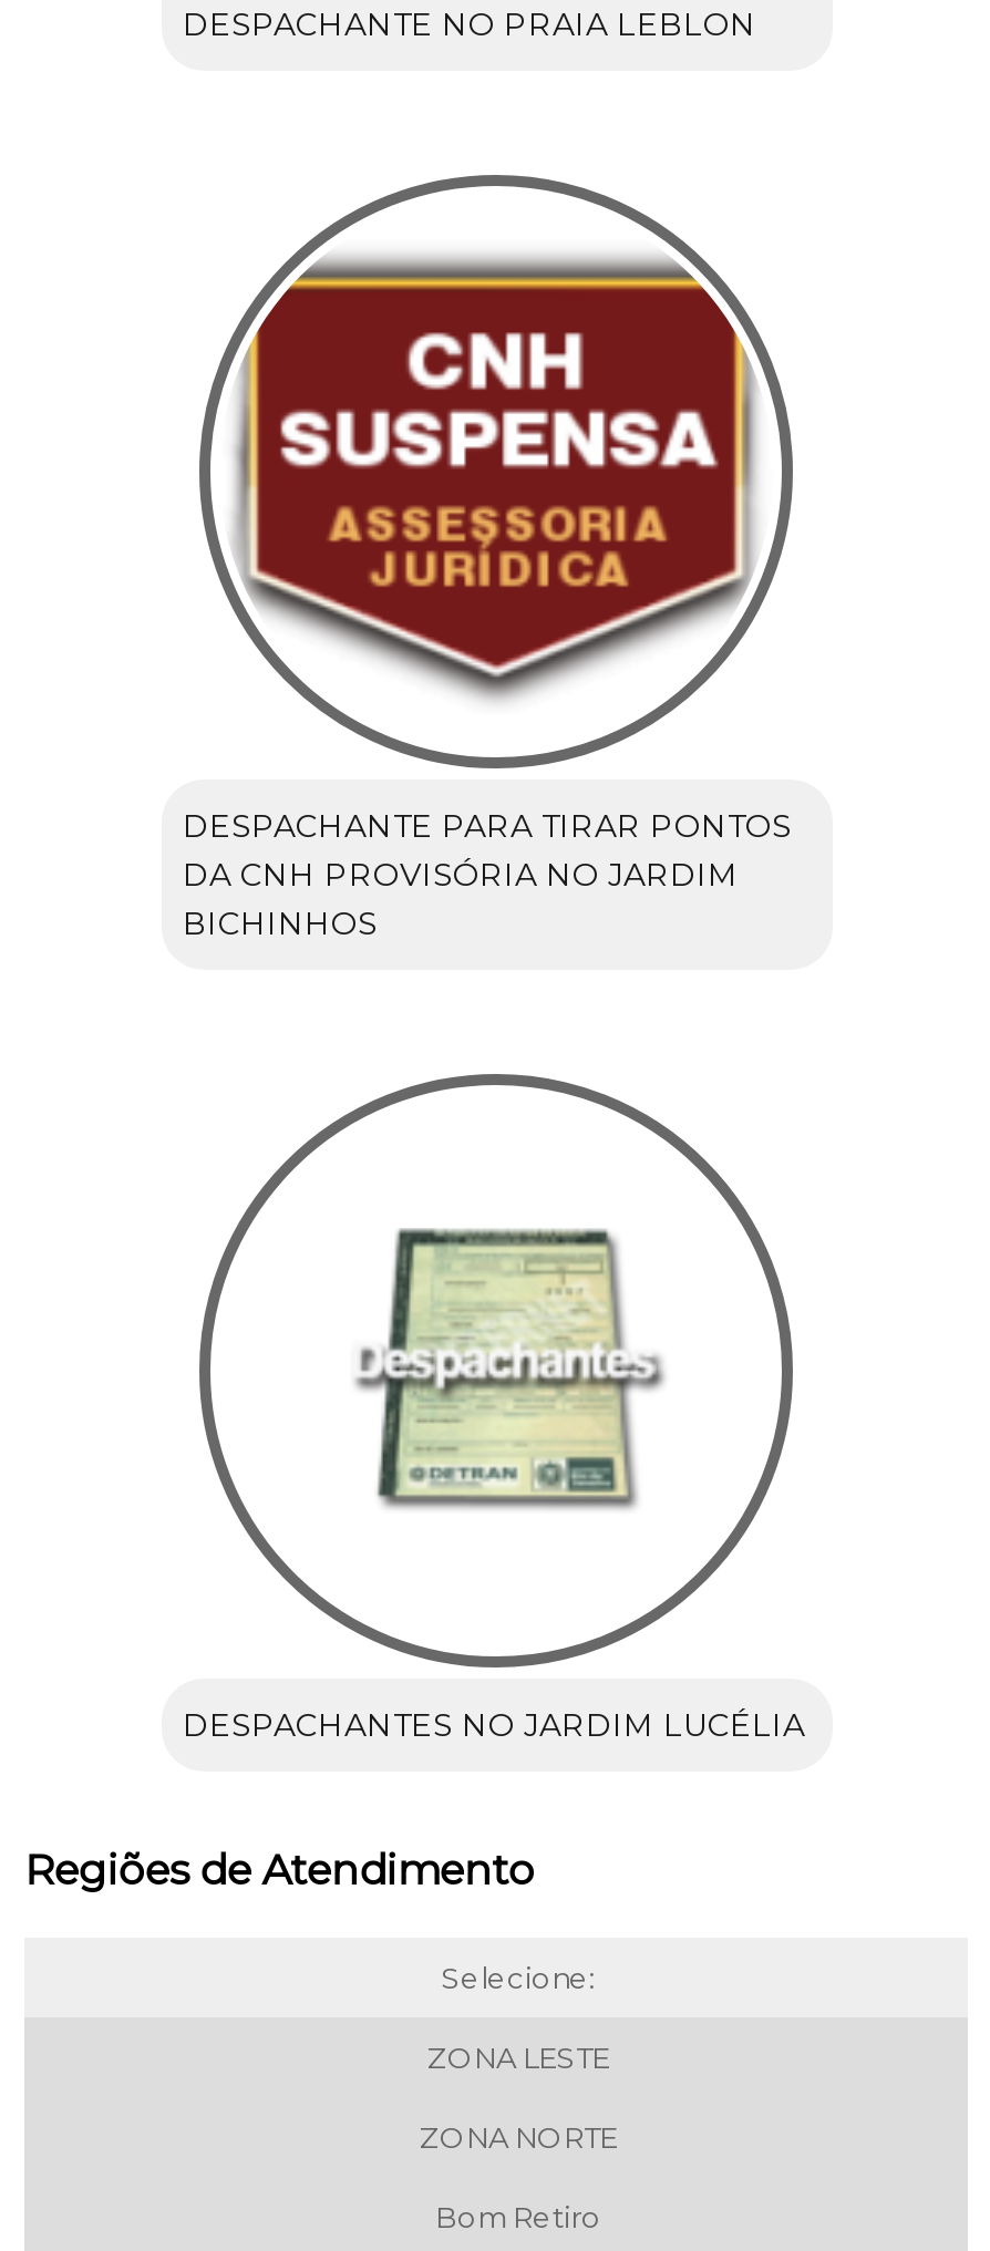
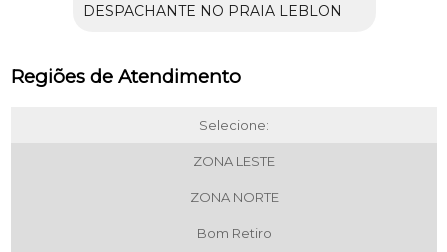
[183,173,793,943] [image] | DESPACHANTE PARA TIRAR PONTOS | DA CNH PROVISÓRIA NO JARDIM | BICHINHOS -> none
[183,1074,805,1745] [image] | DESPACHANTES NO JARDIM LUCÉLIA -> none

